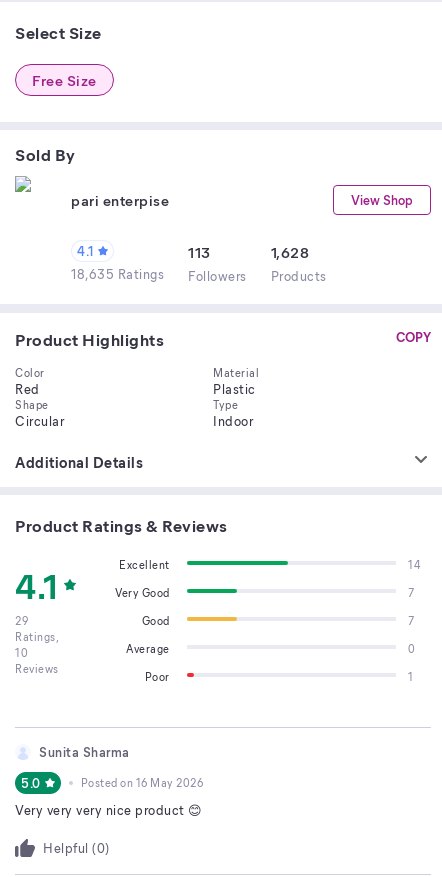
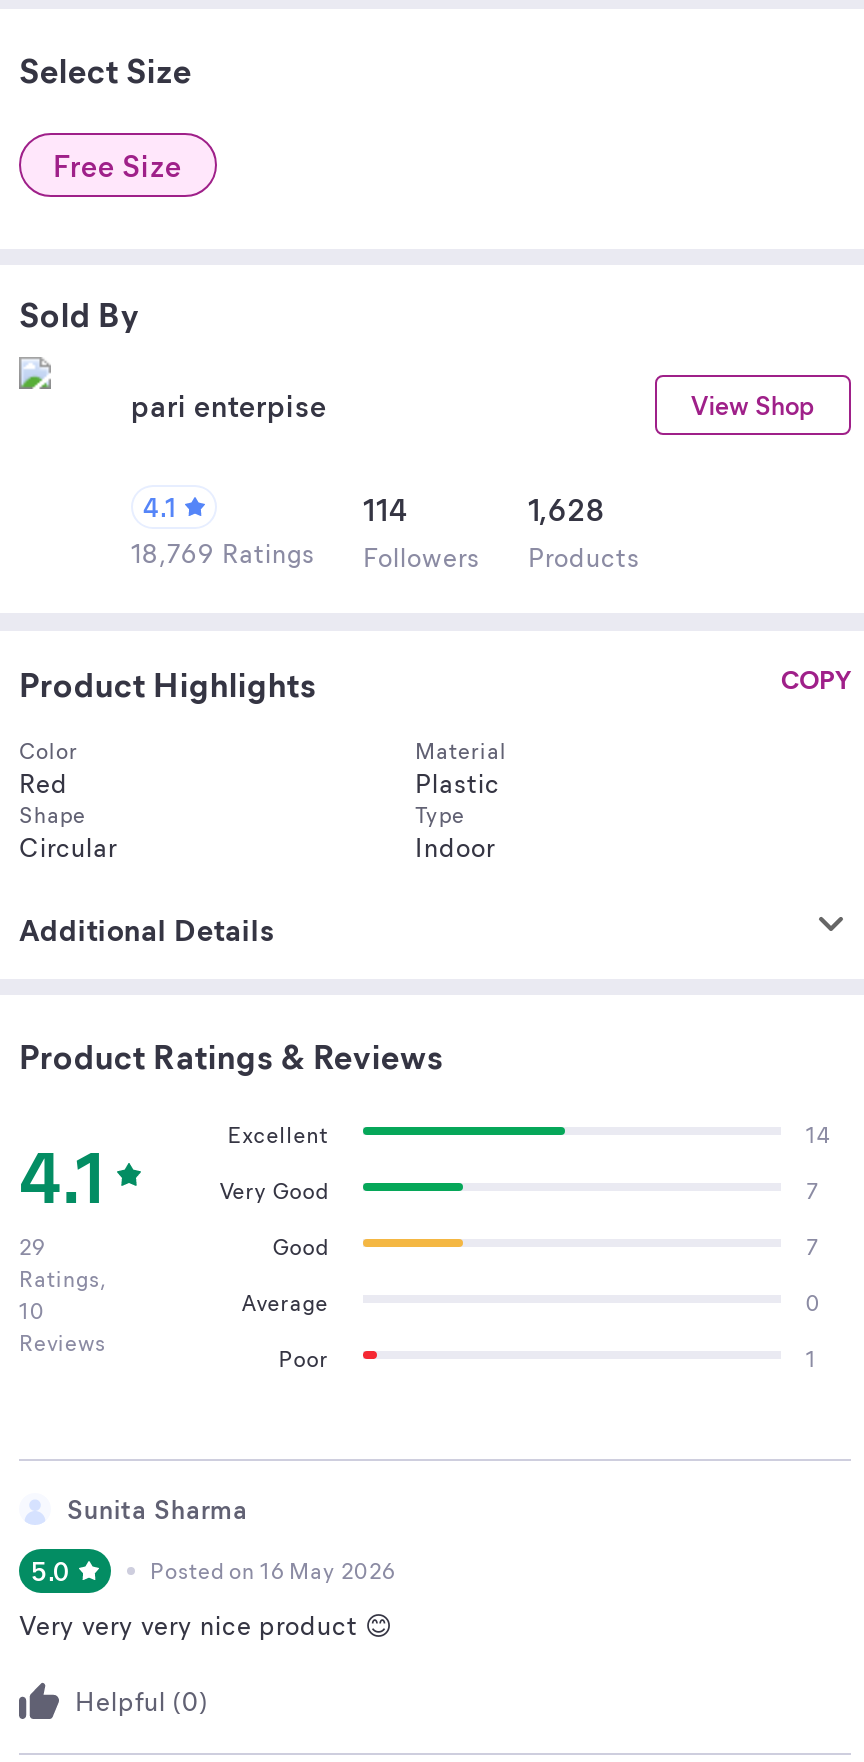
[188,242,210,262] 113 -> [363,489,408,529] 114
[71,265,326,284] 18,635 Ratings Followers Products -> [131,535,640,573] 18,769 Ratings Followers Products

